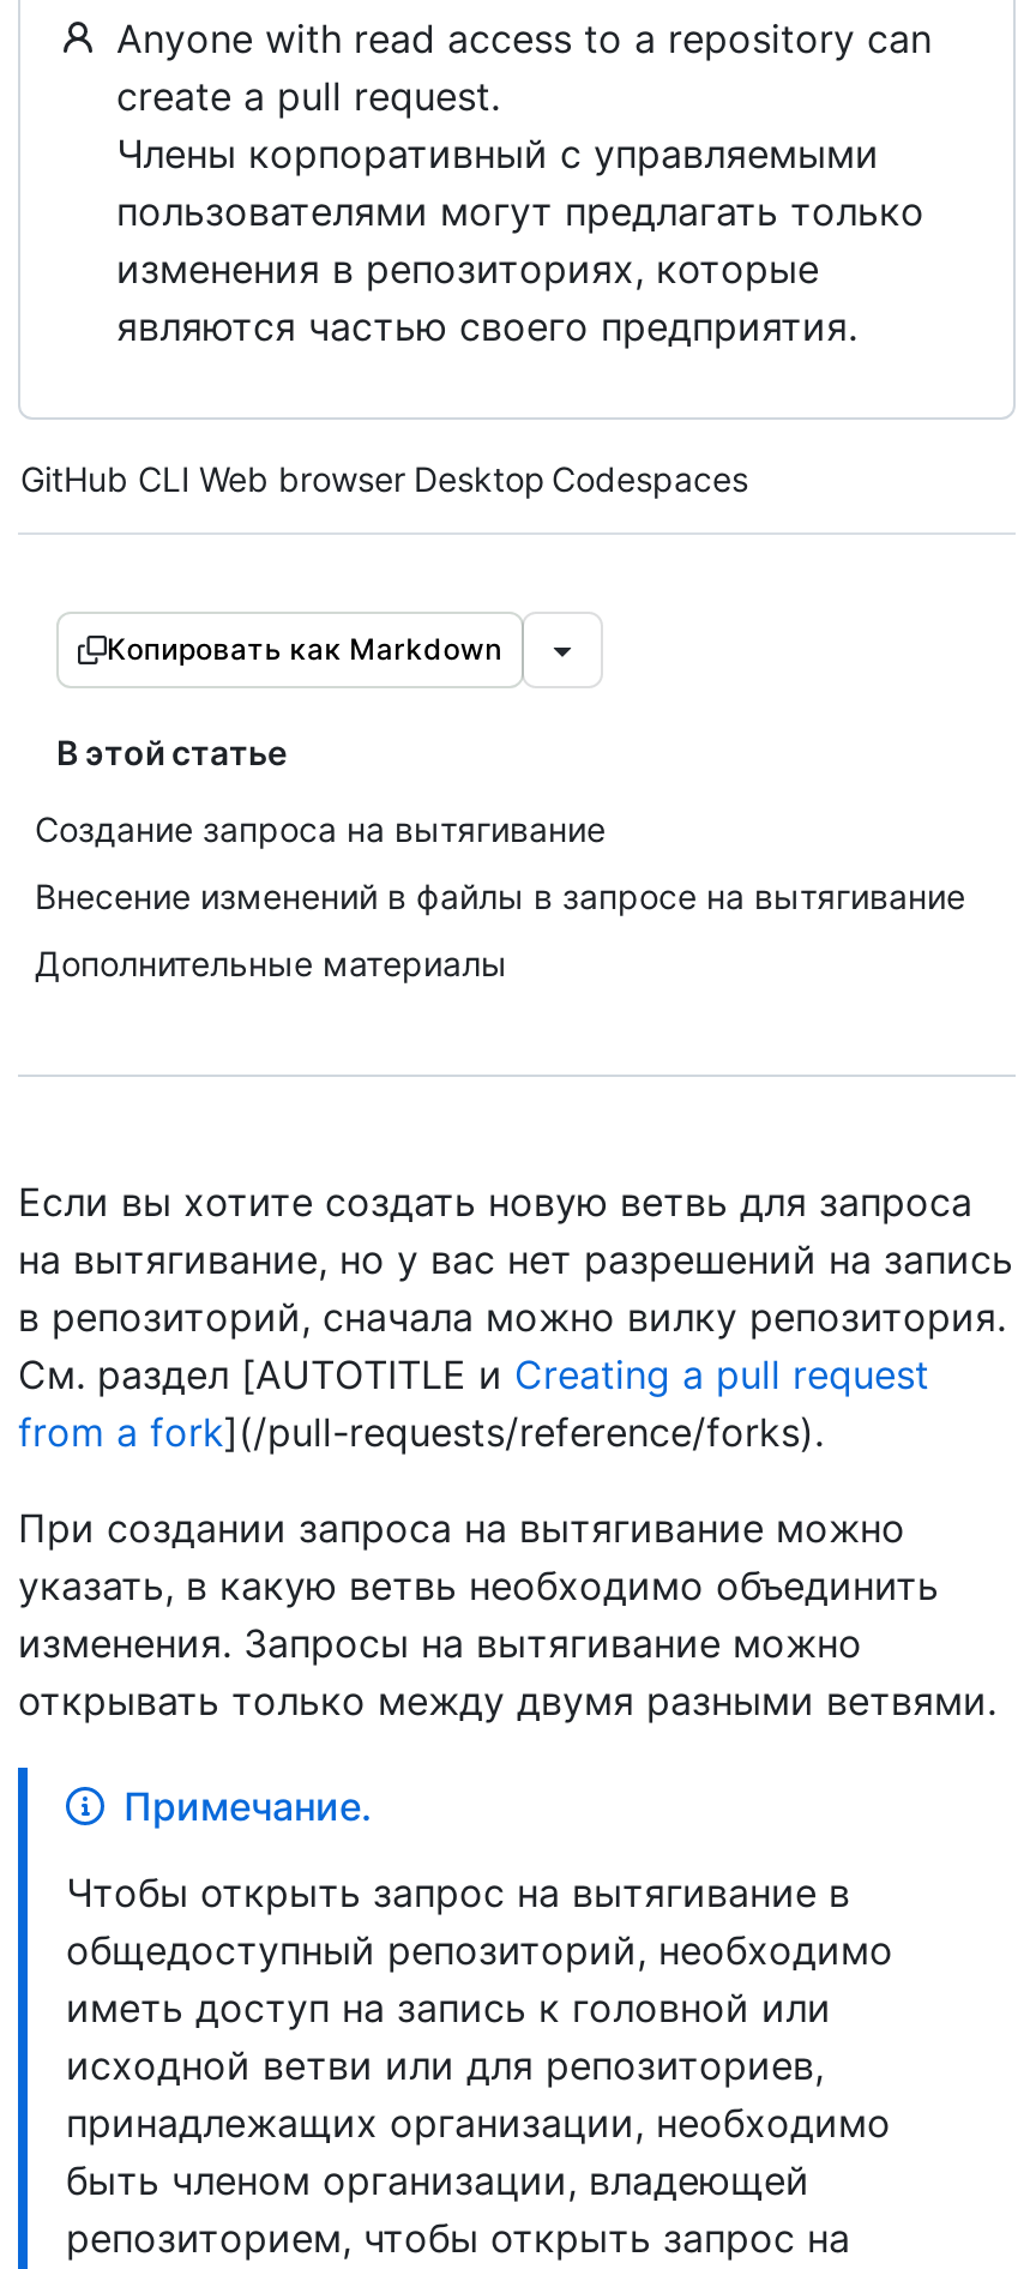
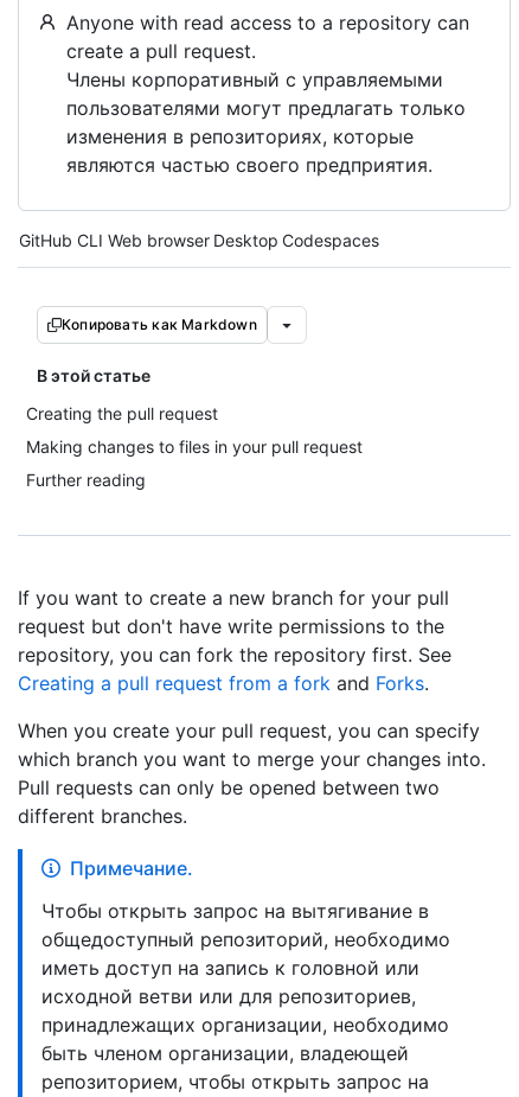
[35,808,606,849] Создание запроса на вытягивание -> [26,403,218,423] Creating the pull request
[35,875,965,916] Внесение изменений в файлы в запросе на вытягивание -> [26,436,363,457] Making changes to files in your pull request
[35,943,507,983] Дополнительные материалы -> [26,470,146,490] Further reading
[18,1178,1013,1456] Если вы хотите создать новую ветвь для запроса | на вытягивание, но у вас нет разрешений на запись | в репозиторий, сначала можно вилку репозитория. | См. раздел [AUTOTITLE и Creating a pull request | from a fork](/pull-requests/reference/forks). -> [18,586,451,695] If you want to create a new branch for your pull | request but don't have write permissions to the | repository, you can fork the repository first. See | Creating a pull request from a fork and Forks.
[18,1504,996,1725] При создании запроса на вытягивание можно | указать, в какую ветвь необходимо объединить | изменения. Запросы на вытягивание можно | открывать только между двумя разными ветвями. -> [18,719,486,828] When you create your pull request, you can specify | which branch you want to merge your changes into. | Pull requests can only be opened between two | different branches.

